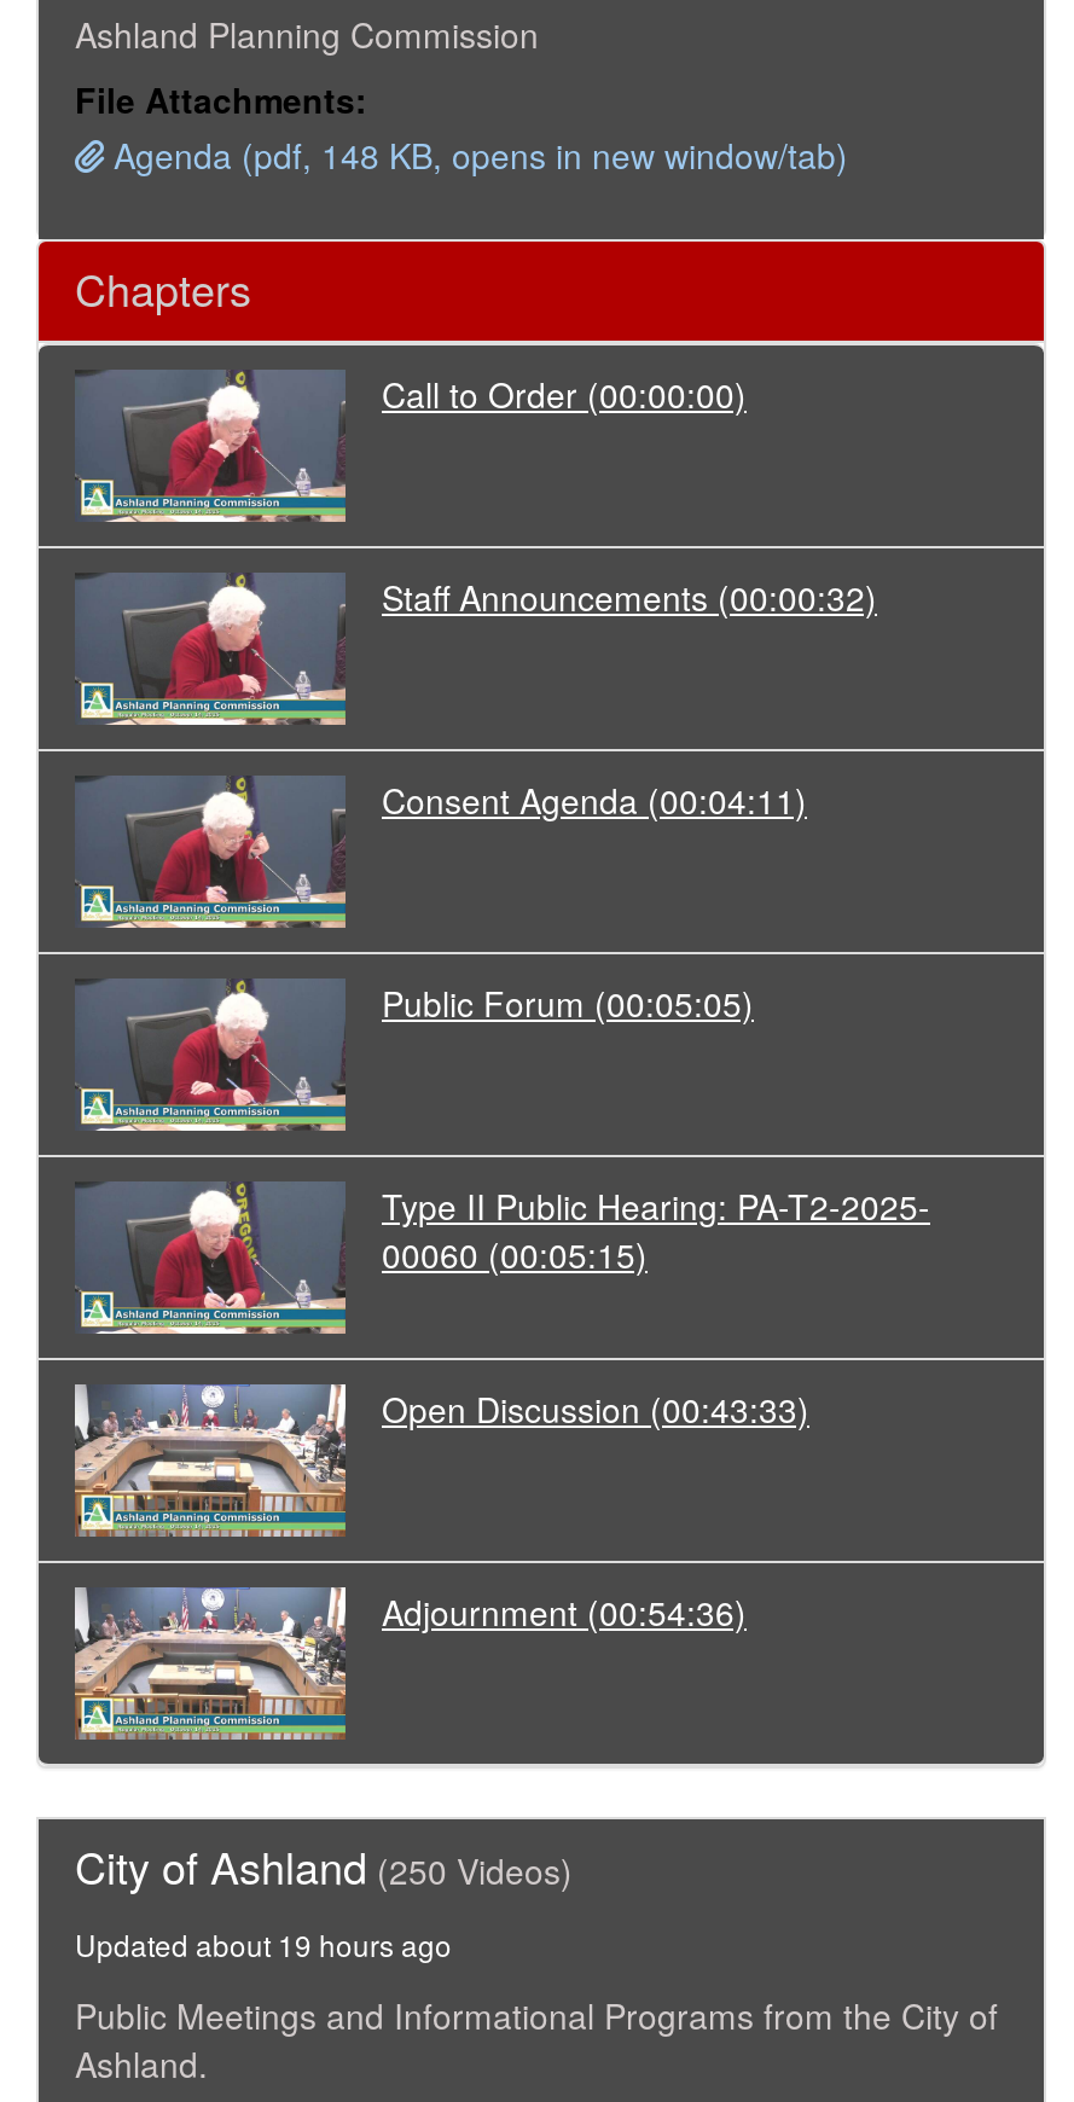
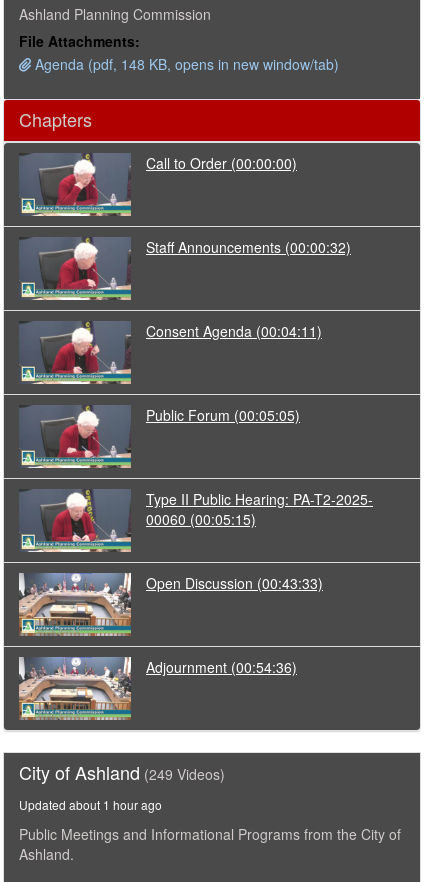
[75,1835,573,1898] City of Ashland (250 Videos) -> [19,759,225,785] City of Ashland (249 Videos)
[75,1924,452,1965] Updated about 19 hours ago -> [19,796,162,813] Updated about 1 hour ago

